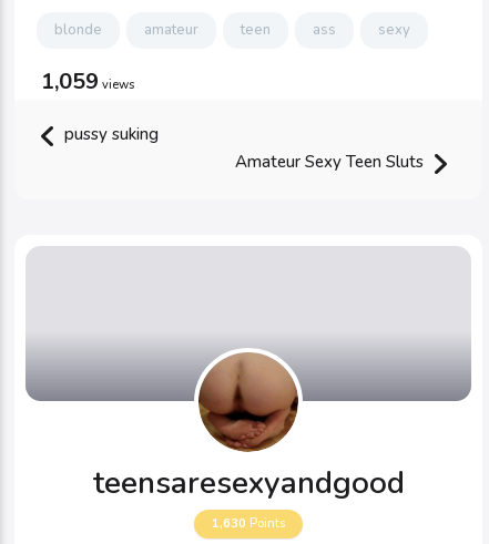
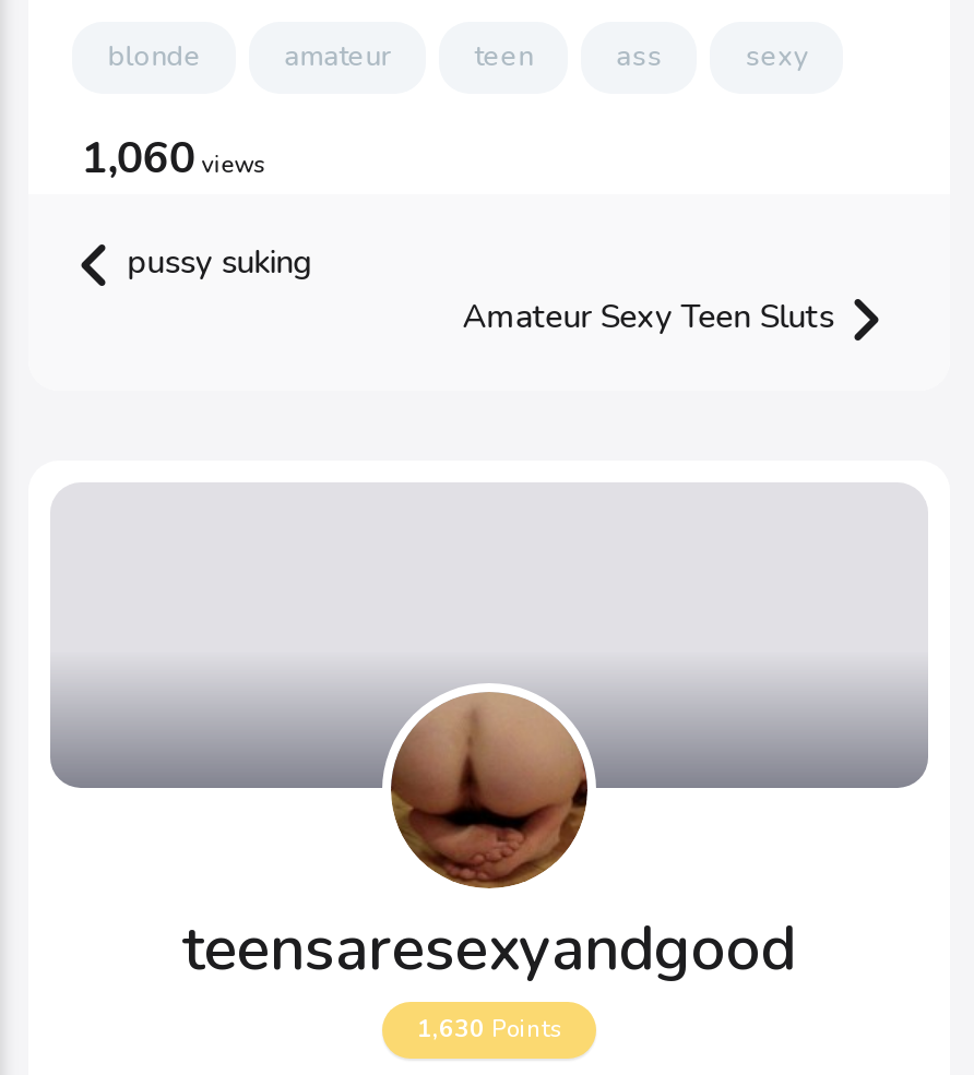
[41,66,134,96] 1,059views -> [81,129,265,188] 1,060views

